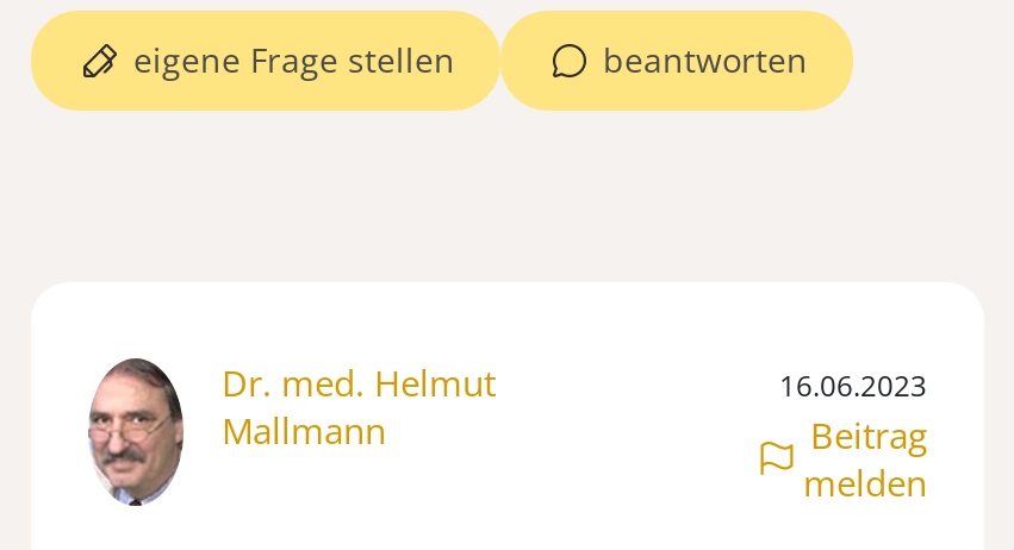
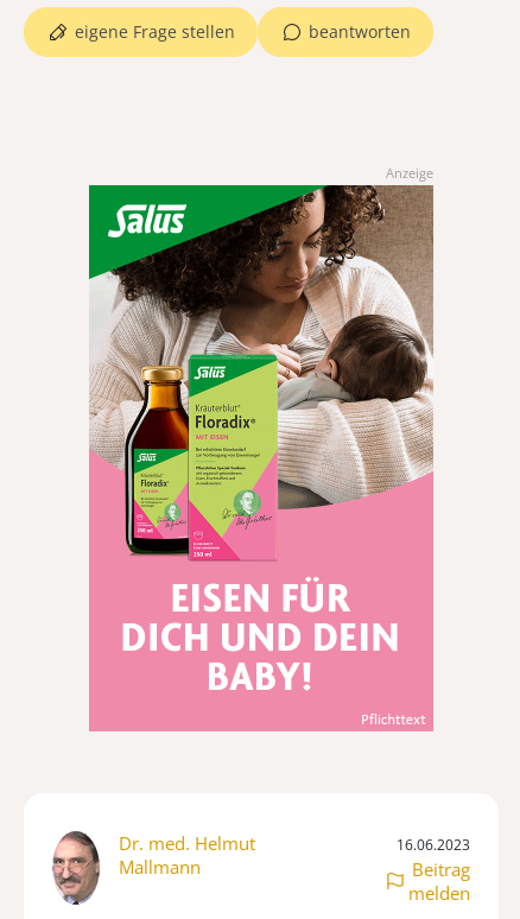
none -> [88,184,435,733] [image]
none -> [386,164,433,182] Anzeige

